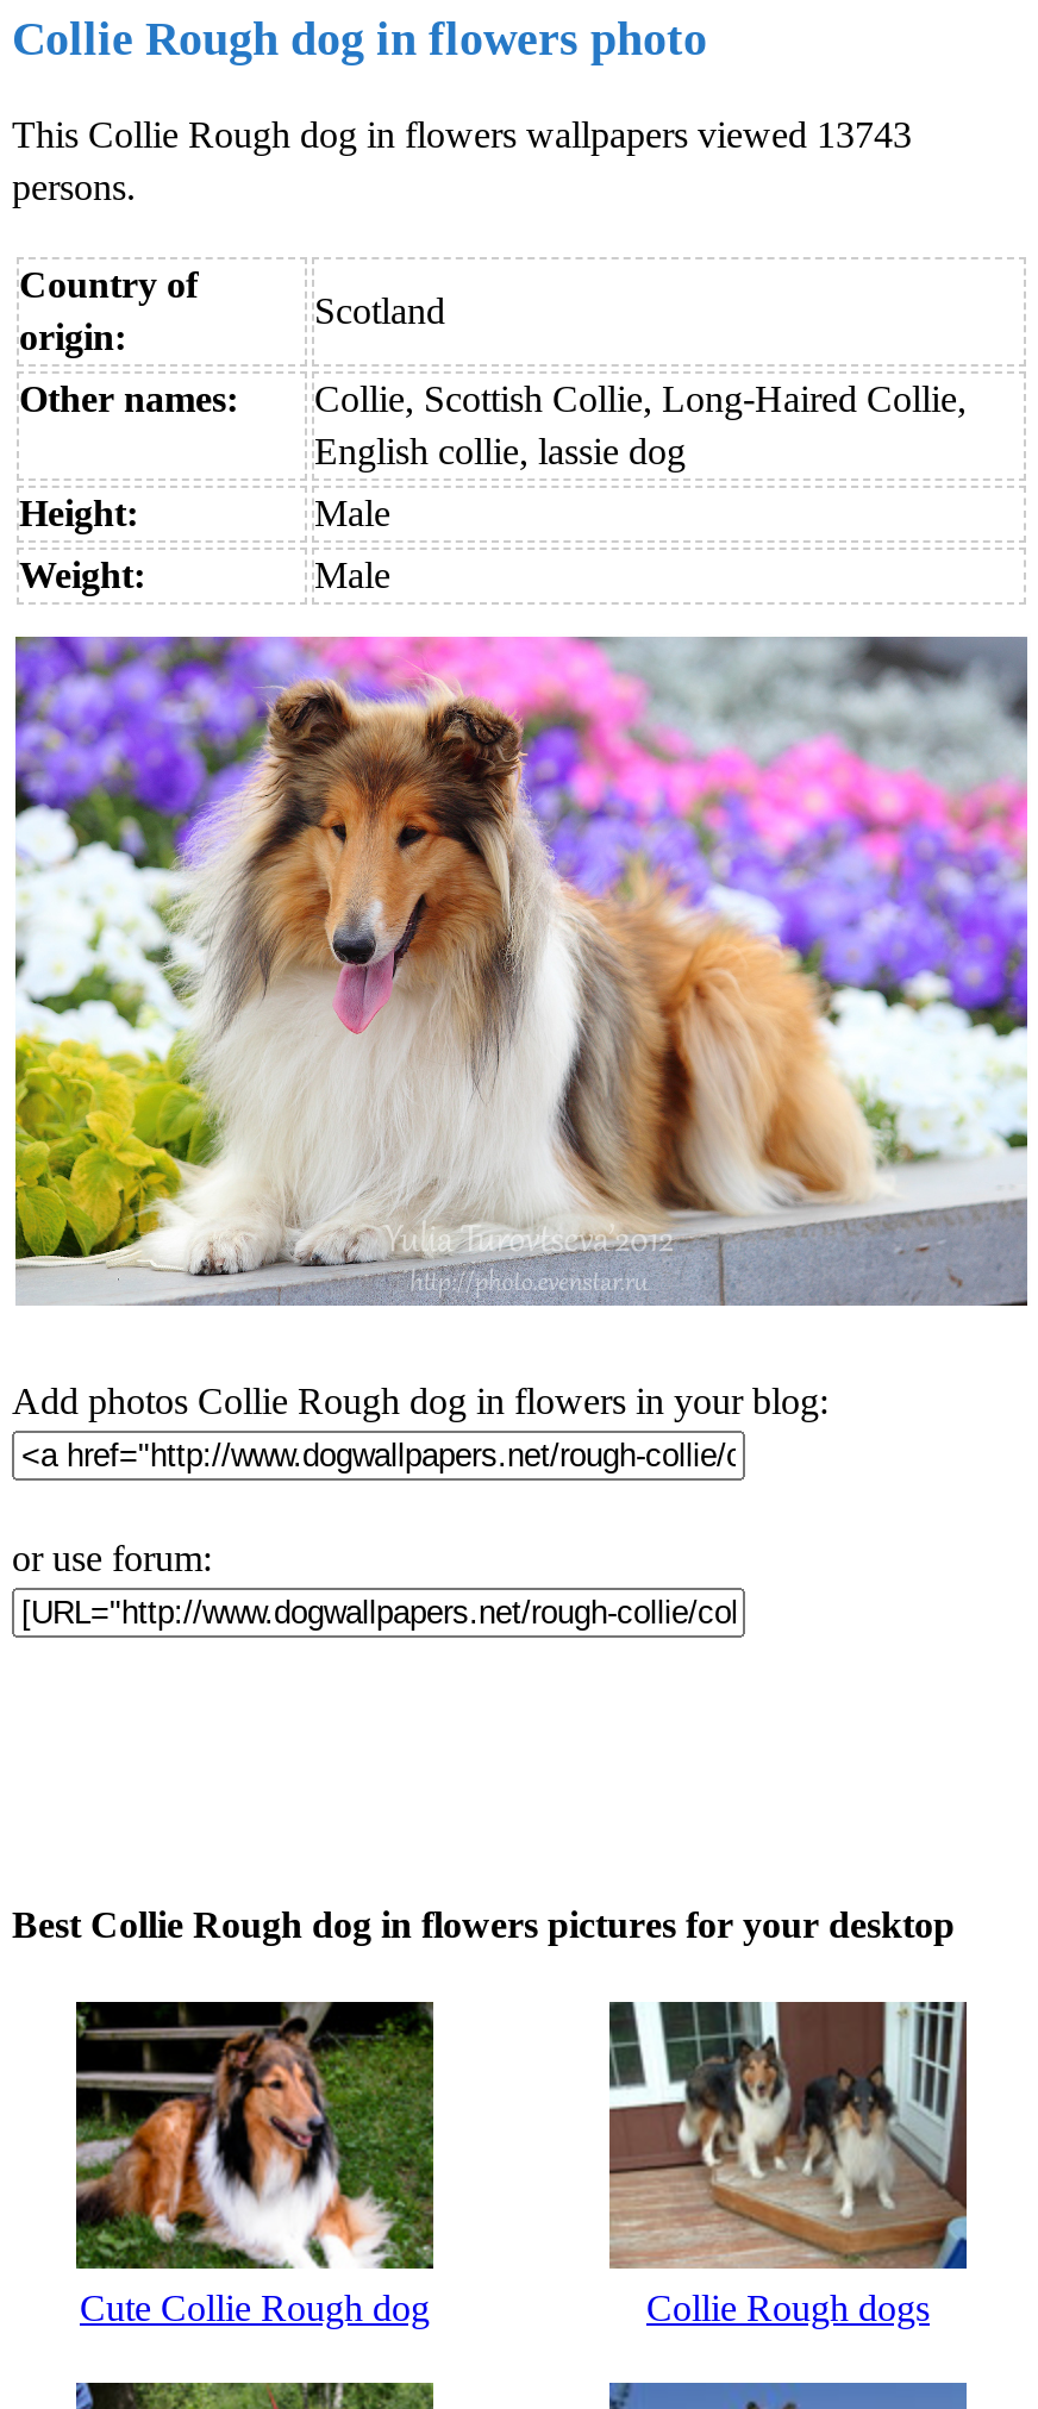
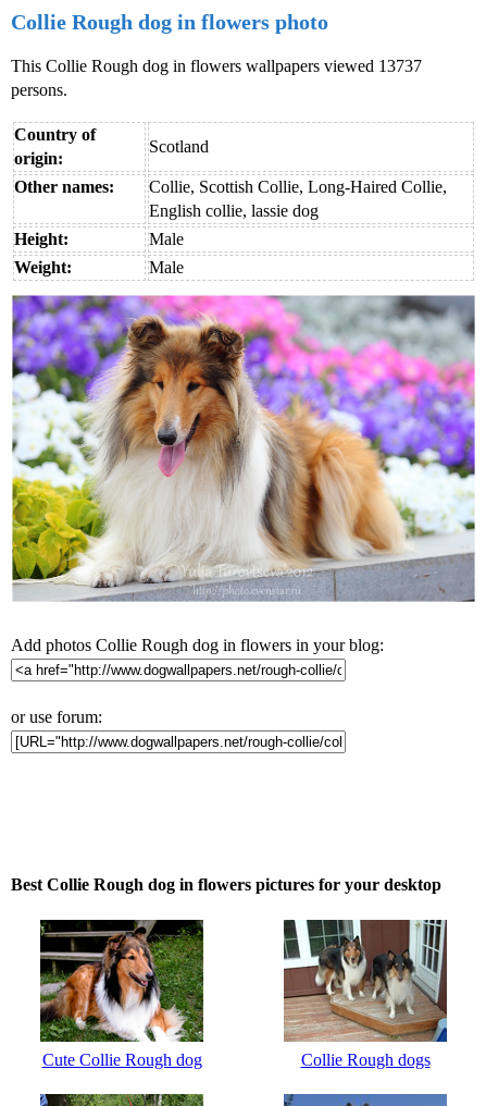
[12,113,912,154] This Collie Rough dog in flowers wallpapers viewed 13743 -> [11,56,422,75] This Collie Rough dog in flowers wallpapers viewed 13737

